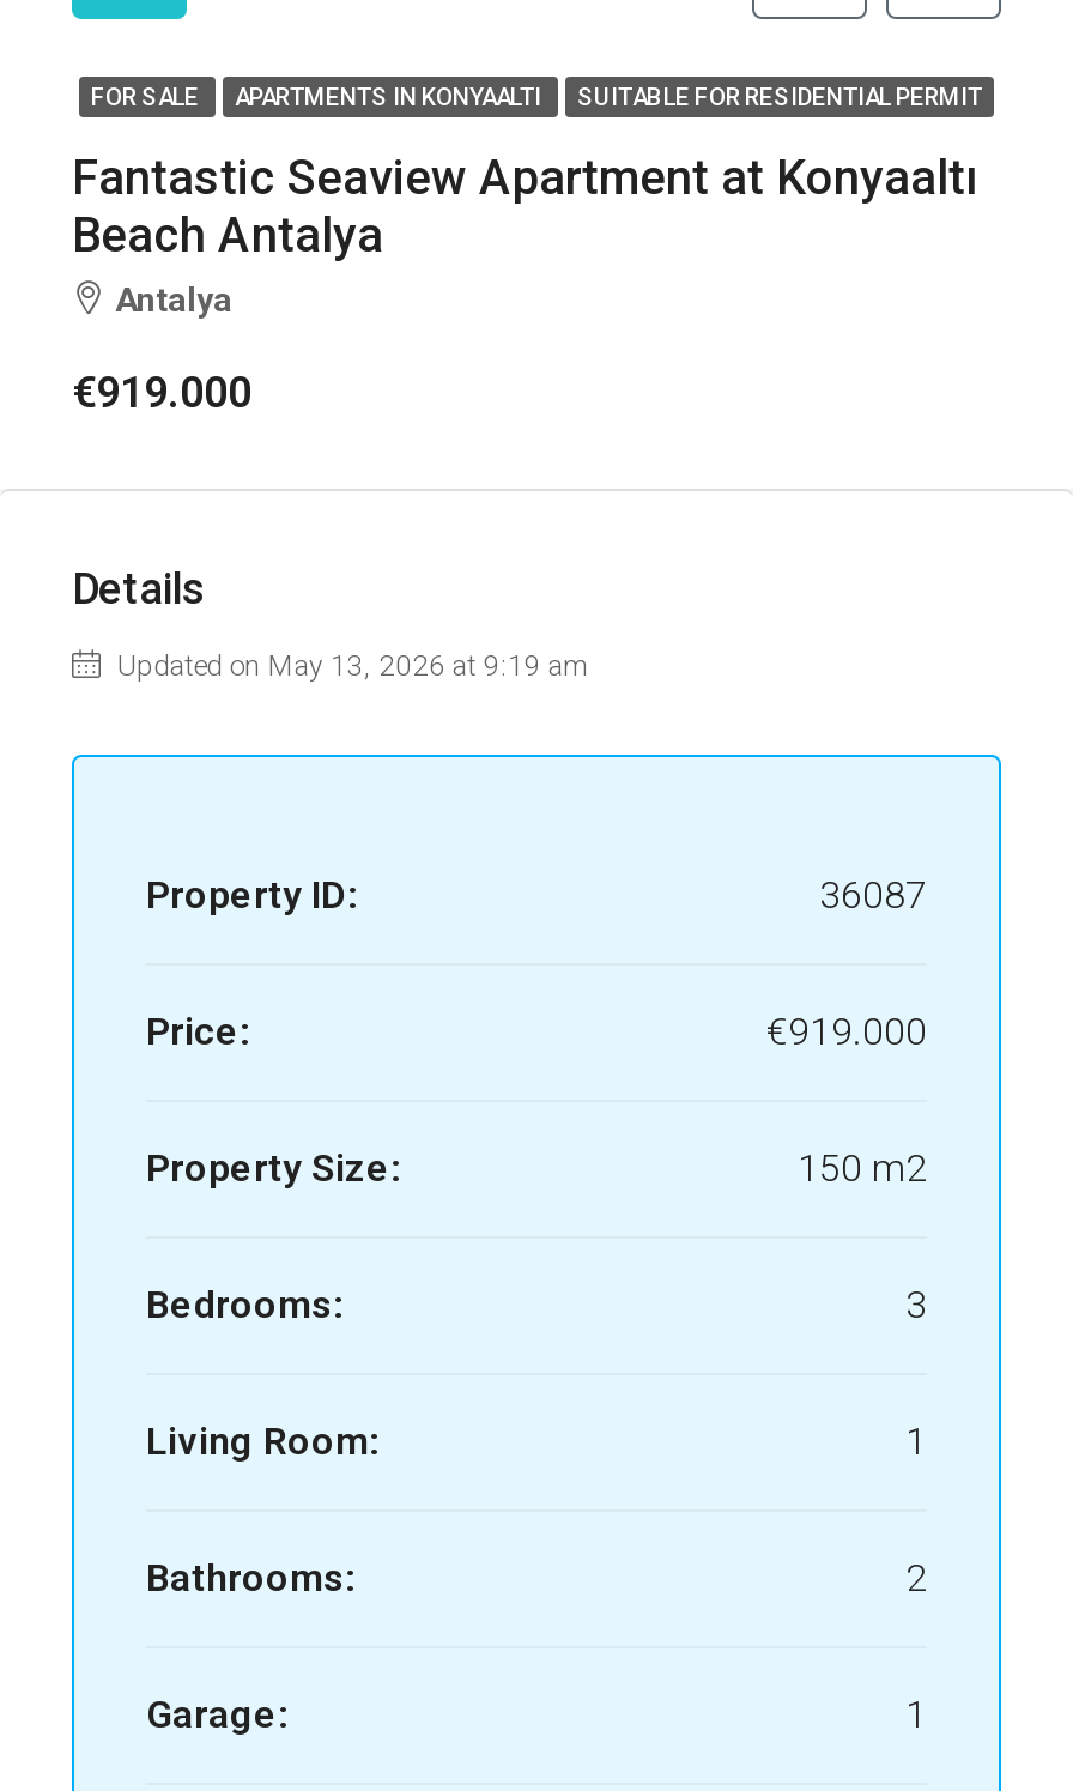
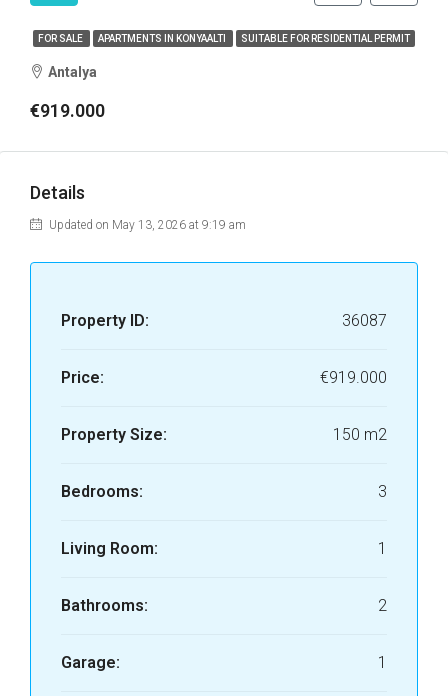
[72,149,977,264] Fantastic Seaview Apartment at Konyaaltı | Beach Antalya -> none

